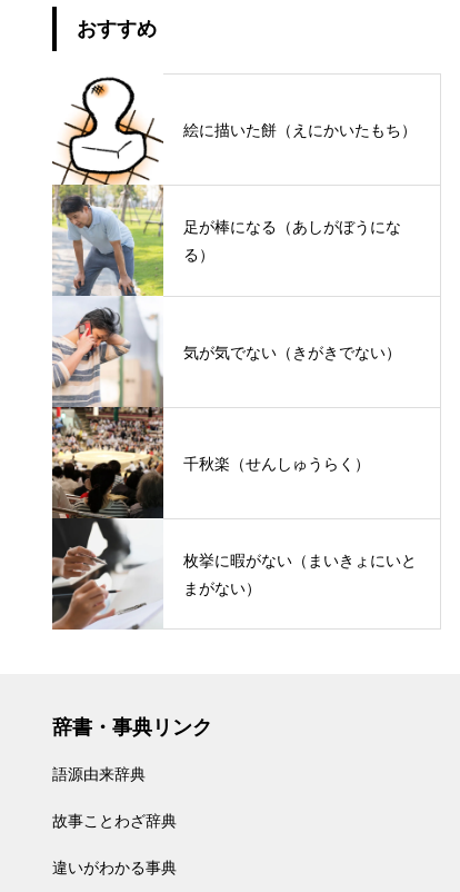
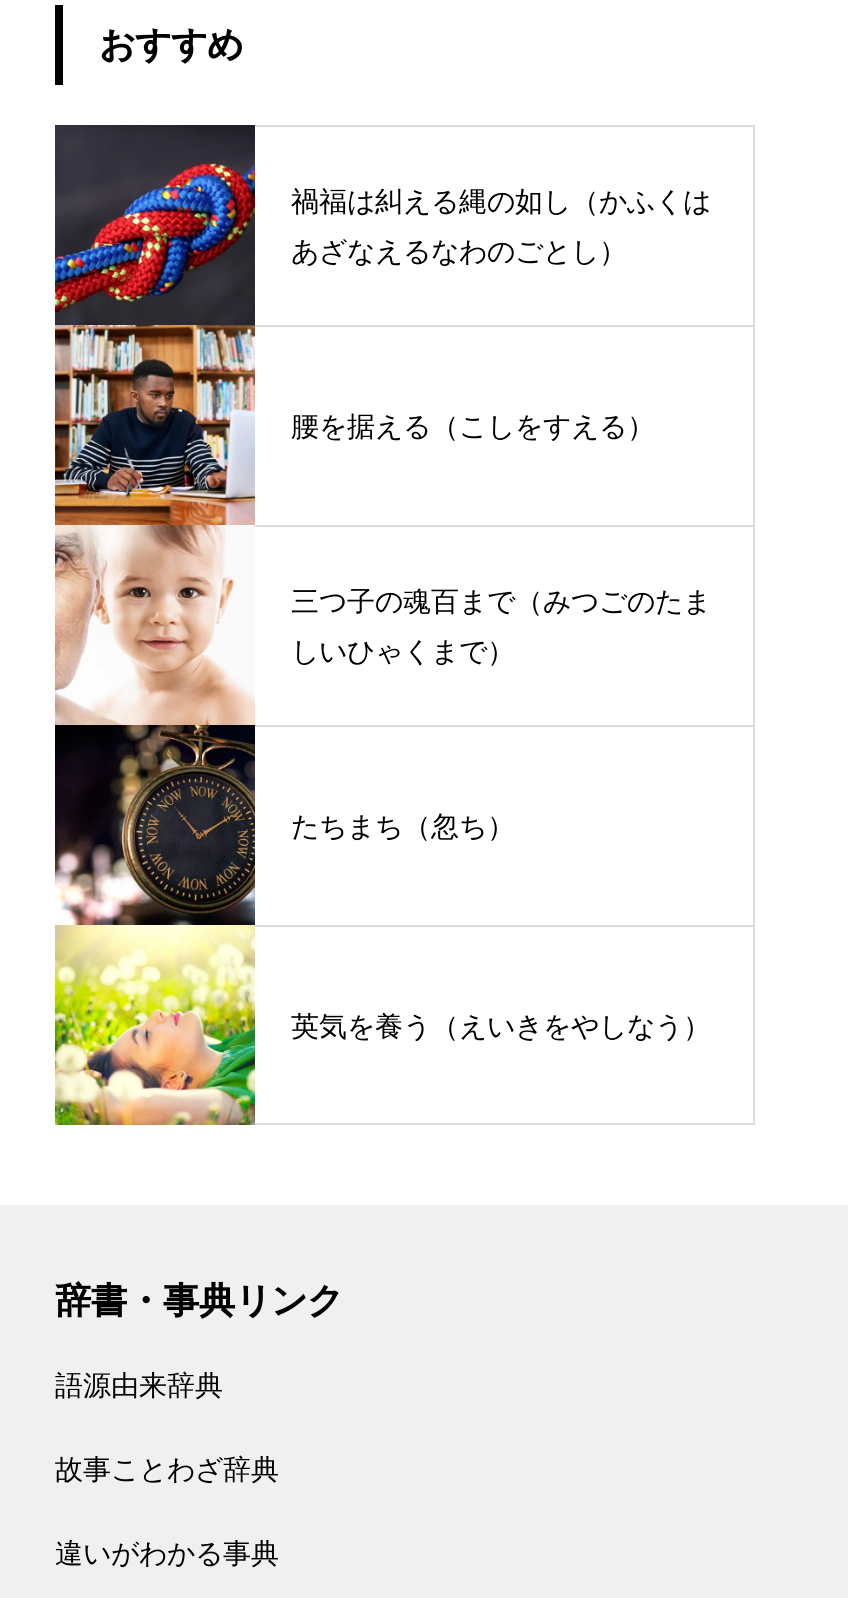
[51,73,417,631] [image] | 絵に描いた餅（えにかいたもち） -> [53,123,711,1127] [image] | 禍福は糾える縄の如し（かふくは
[183,218,401,236] 足が棒になる（あしがぼうにな -> [291,235,627,267] あざなえるなわのごとし）
[183,246,214,264] る） -> [291,411,655,443] 腰を据える（こしをすえる）
[183,343,401,361] 気が気でない（きがきでない） -> [291,585,711,617] 三つ子の魂百まで（みつごのたま
[183,455,370,472] 千秋楽（せんしゅうらく） -> [291,635,515,667] しいひゃくまで）
[183,551,417,569] 枚挙に暇がない（まいきょにいと -> [291,811,515,843] たちまち（忽ち）
[183,579,261,597] まがない） -> [291,1009,711,1041] 英気を養う（えいきをやしなう）

